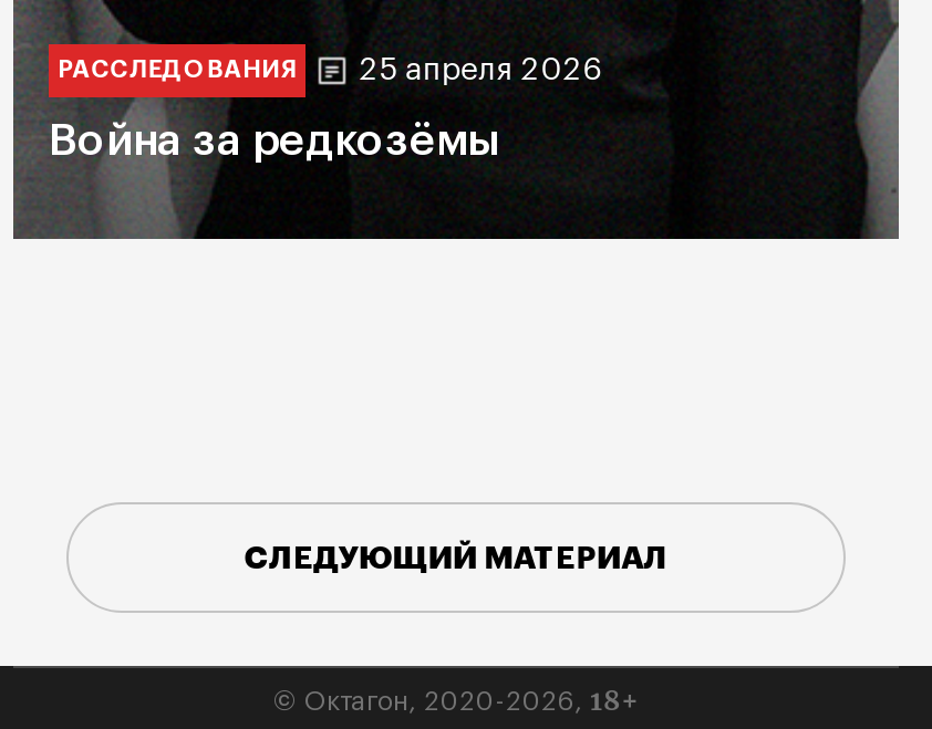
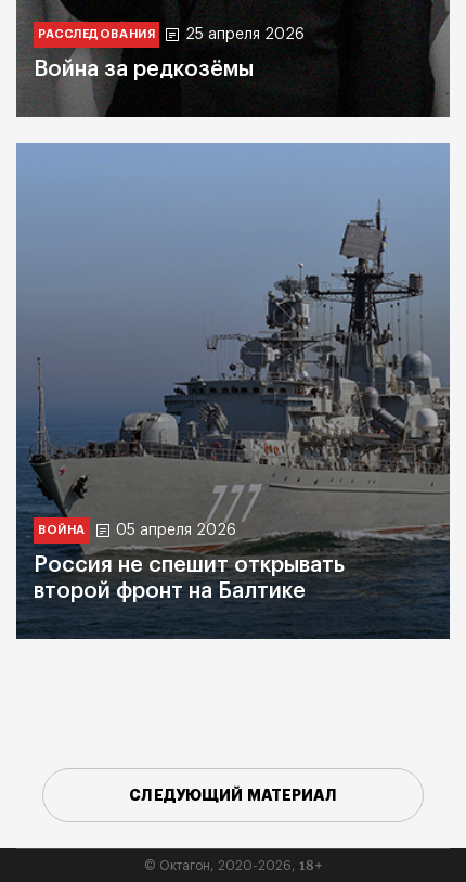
none -> [15,142,450,639] [image] | ВОЙНА | 05 апреля 2026 | Россия не спешит открывать | второй фронт на Балтике

